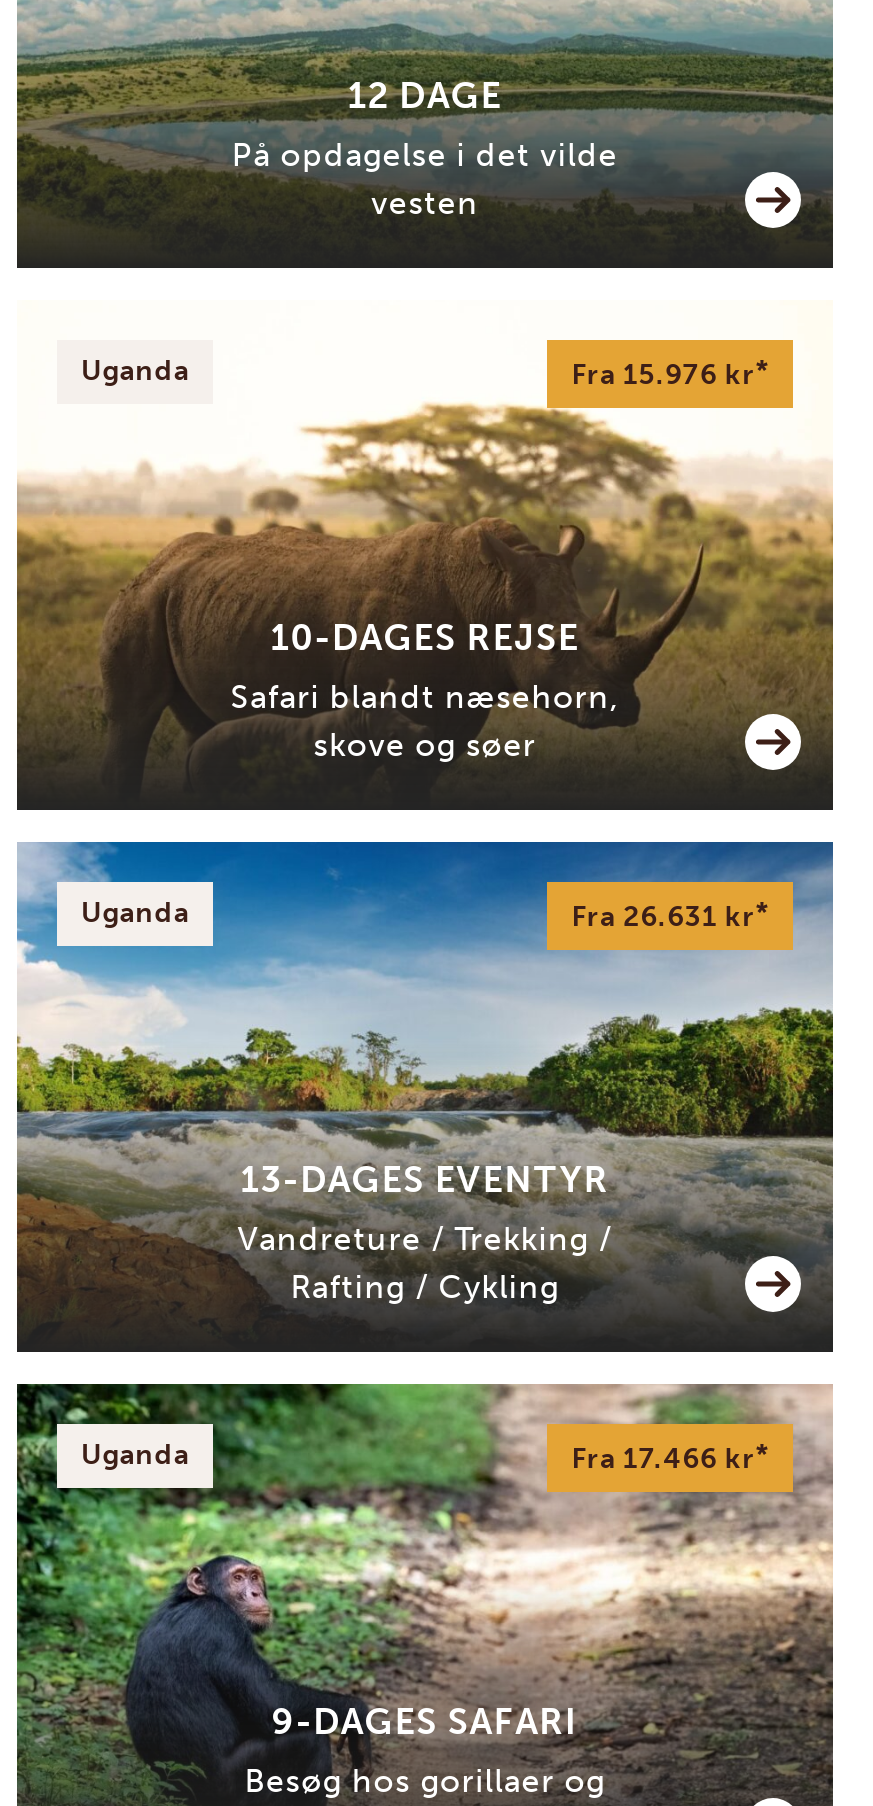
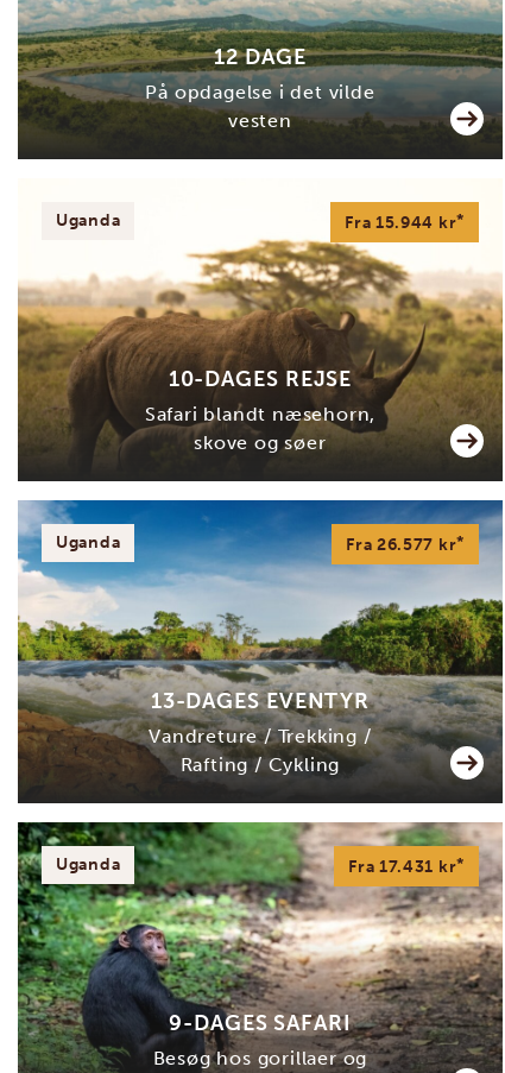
[571,354,769,392] Fra 15.976 kr* -> [345,210,465,233] Fra 15.944 kr*
[571,896,769,934] Fra 26.631 kr* -> [346,532,465,555] Fra 26.577 kr*
[571,1438,769,1476] Fra 17.466 kr* -> [348,854,465,877] Fra 17.431 kr*

